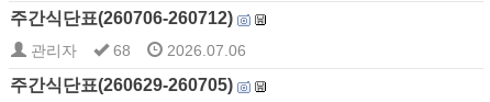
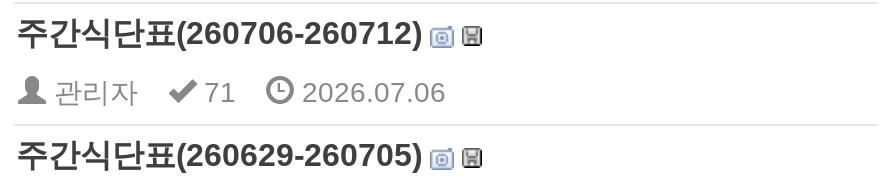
[26,42,246,59] 관리자 68 2026.07.06 -> [46,76,446,108] 관리자 71 2026.07.06

